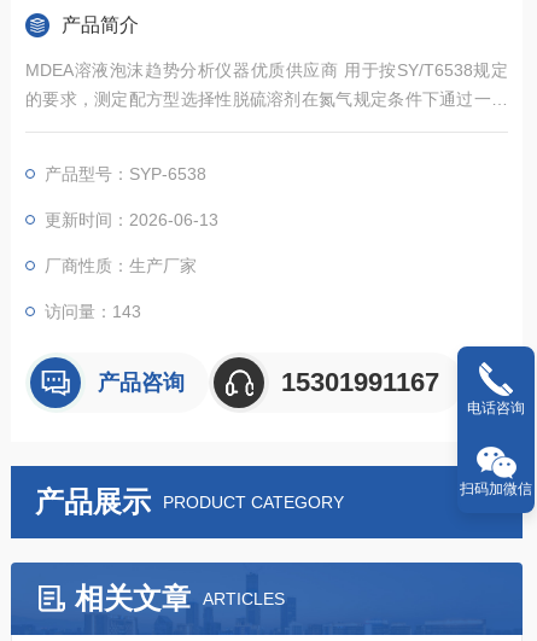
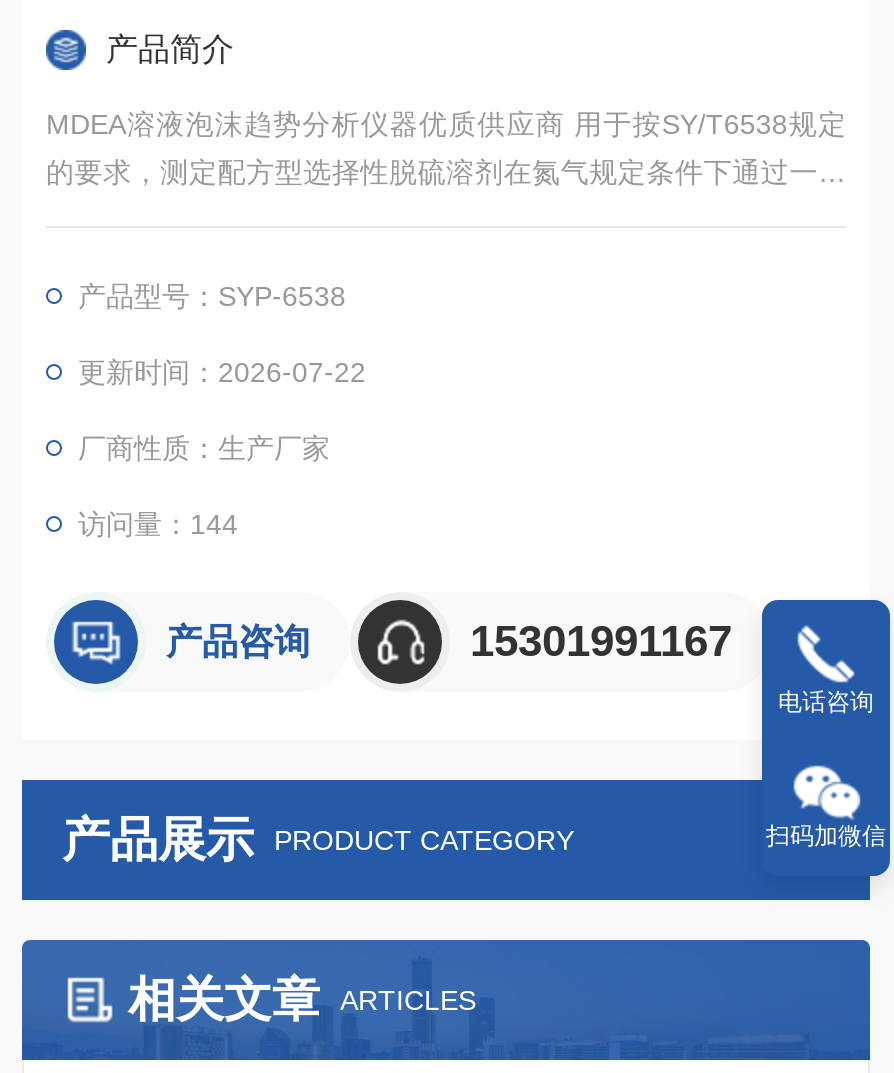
[45,210,218,229] 更新时间：2026-06-13 -> [78,356,366,388] 更新时间：2026-07-22
[45,302,141,321] 访问量：143 -> [78,508,238,540] 访问量：144

